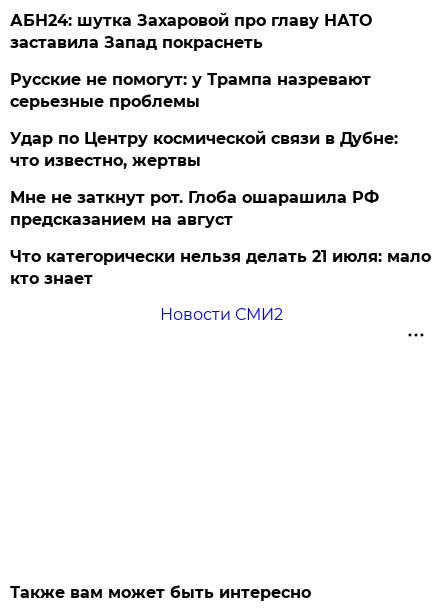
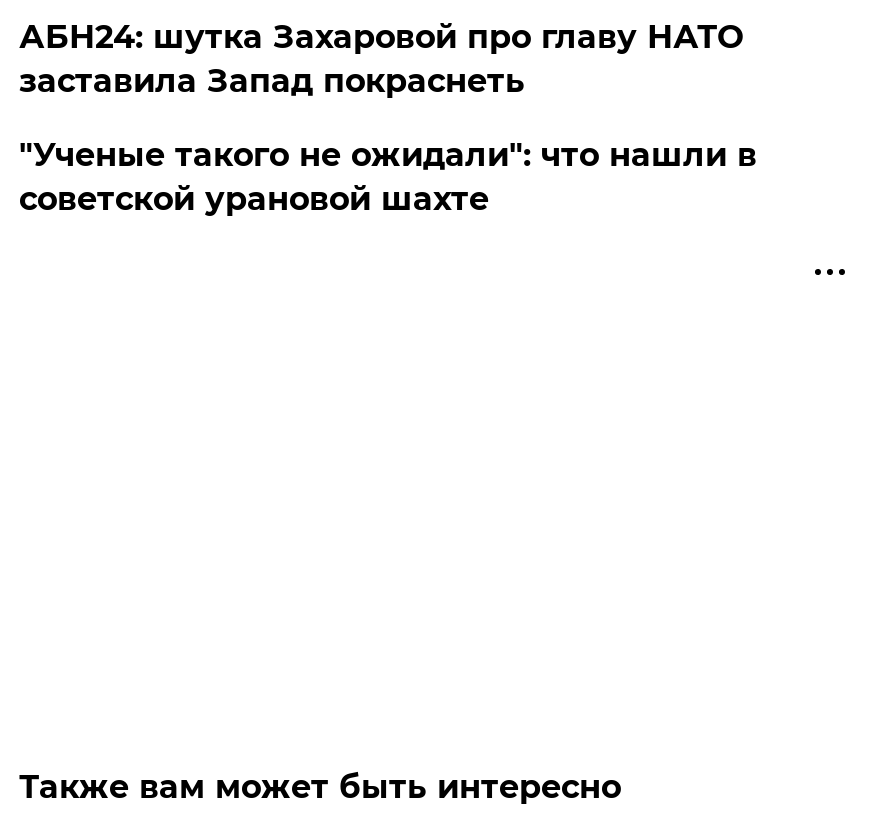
[10,70,431,324] Русские не помогут: у Трампа назревают | серьезные проблемы | Удар по Центру космической связи в Дубне: | что известно, жертвы | Мне не заткнут рот. Глоба ошарашила РФ | предсказанием на август | Что категорически нельзя делать 21 июля: мало | кто знает | Новости СМИ2 -> [19,136,757,218] "Ученые такого не ожидали": что нашли в | советской урановой шахте

